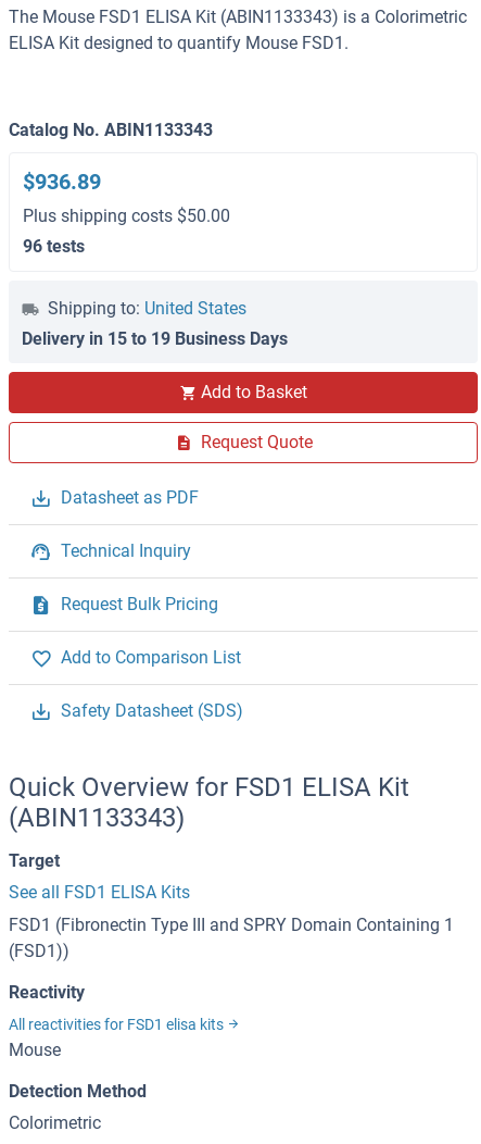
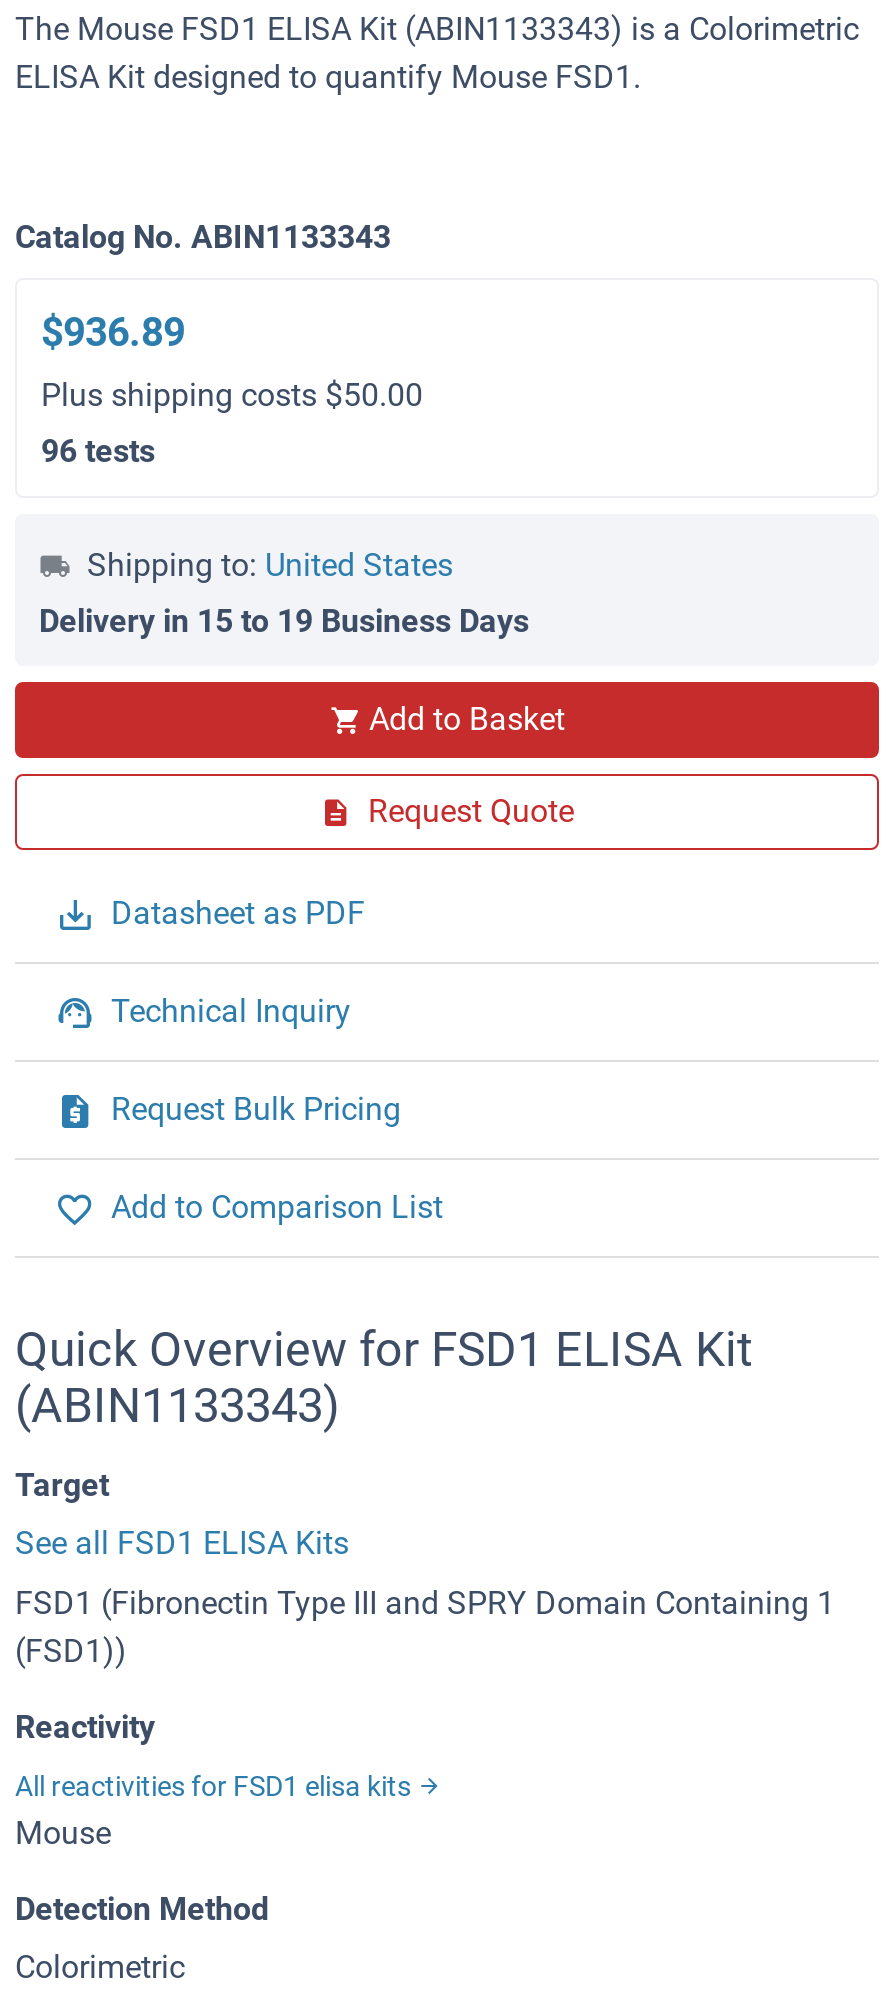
[61,700,243,721] Safety Datasheet (SDS) -> none

